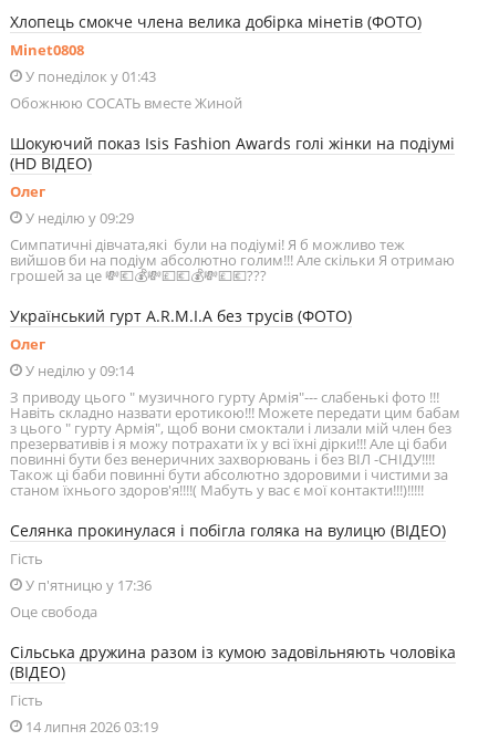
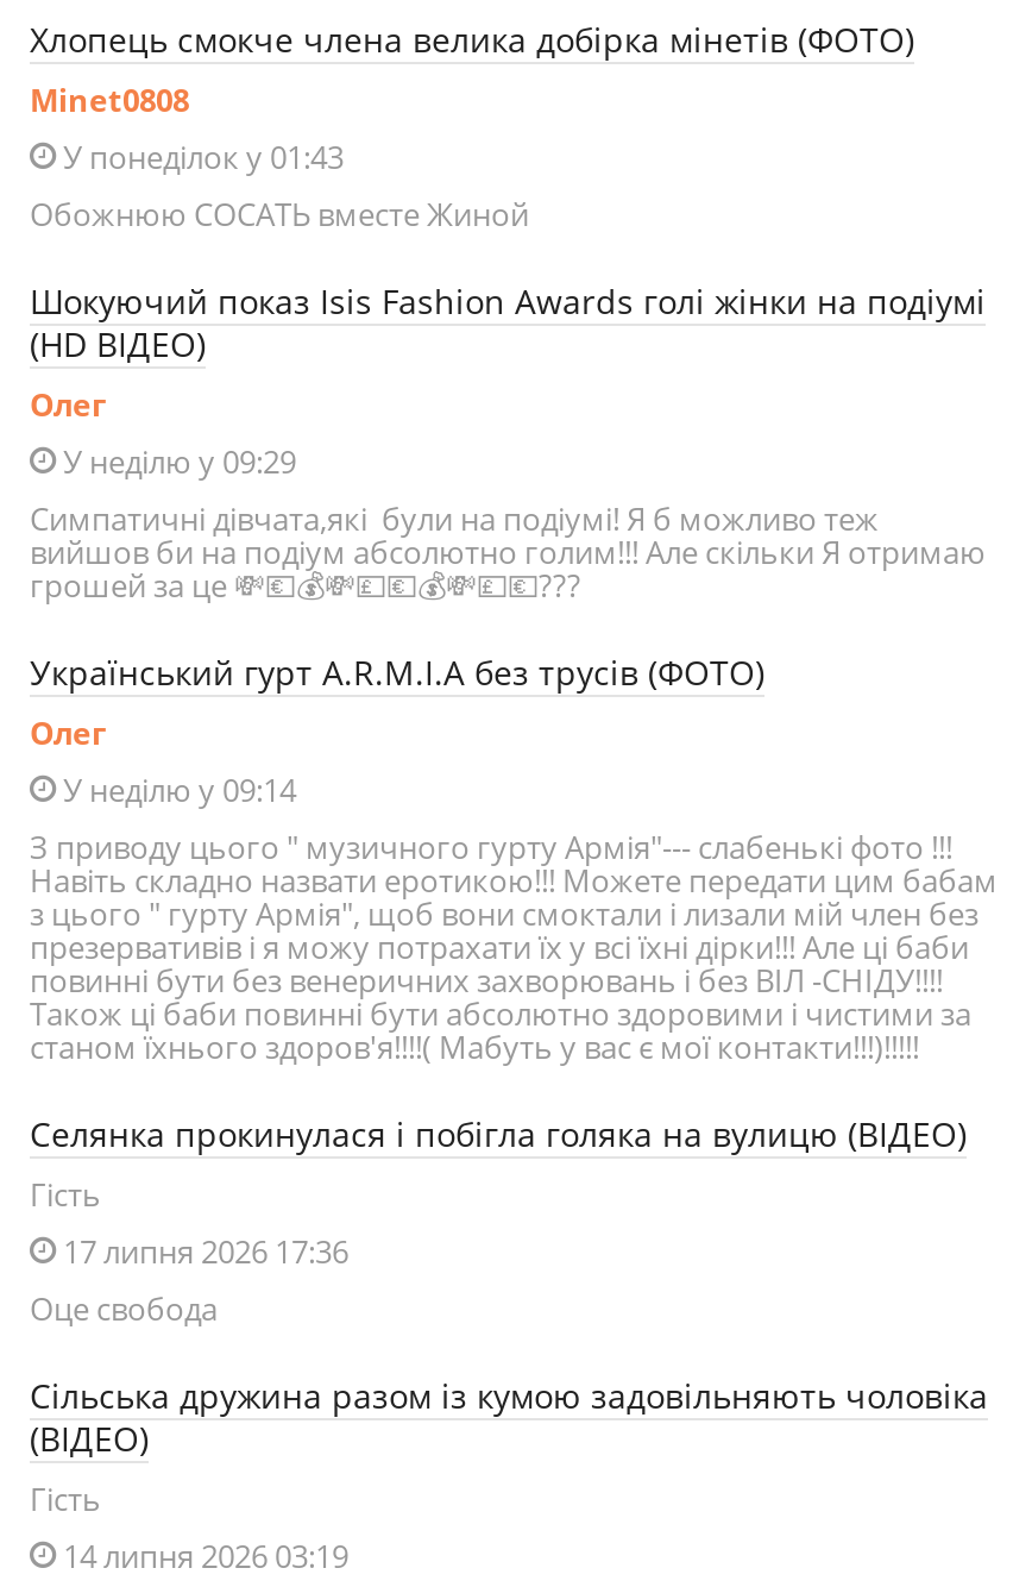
[22,575,152,594] У п'ятницю у 17:36 -> [56,1229,348,1272] 17 липня 2026 17:36

